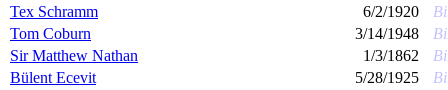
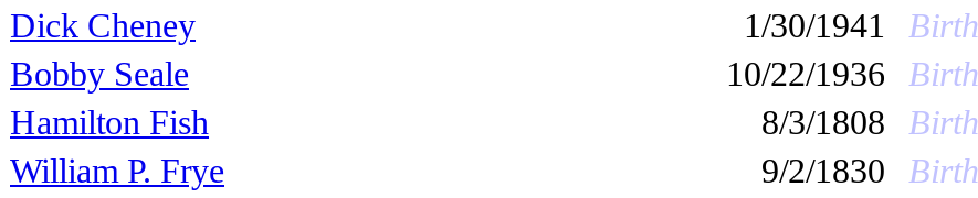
[10,3,419,20] Tex Schramm | 6/2/1920 -> [10,8,885,45] Dick Cheney | 1/30/1941
[10,25,419,42] Tom Coburn | 3/14/1948 -> [10,56,885,94] Bobby Seale | 10/22/1936
[10,47,419,64] Sir Matthew Nathan | 1/3/1862 -> [10,105,885,142] Hamilton Fish | 8/3/1808
[10,69,419,86] Bülent Ecevit | 5/28/1925 -> [10,153,885,190] William P. Frye | 9/2/1830

